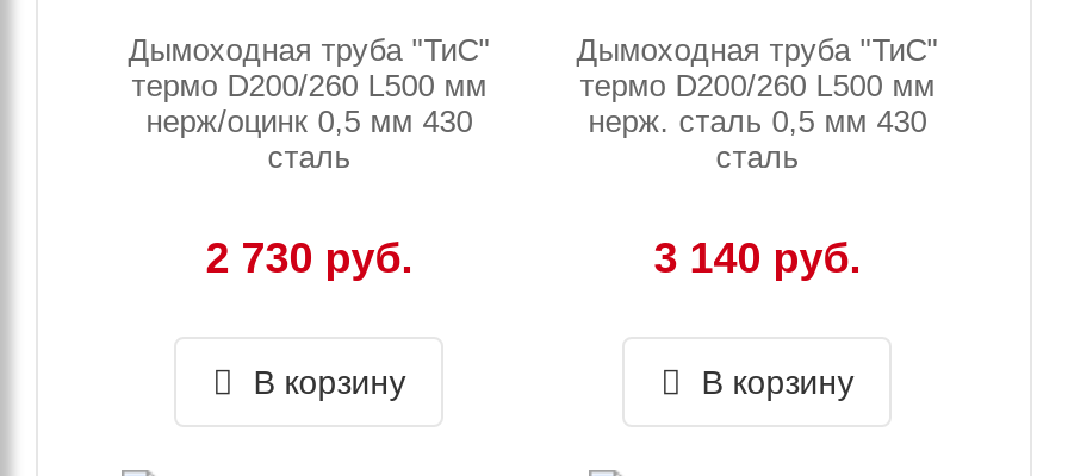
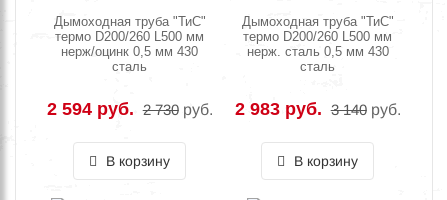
[205,236,413,283] 2 730 руб. -> [47,99,213,119] 2 594 руб. 2 730 руб.
[654,236,861,283] 3 140 руб. -> [235,99,401,119] 2 983 руб. 3 140 руб.

